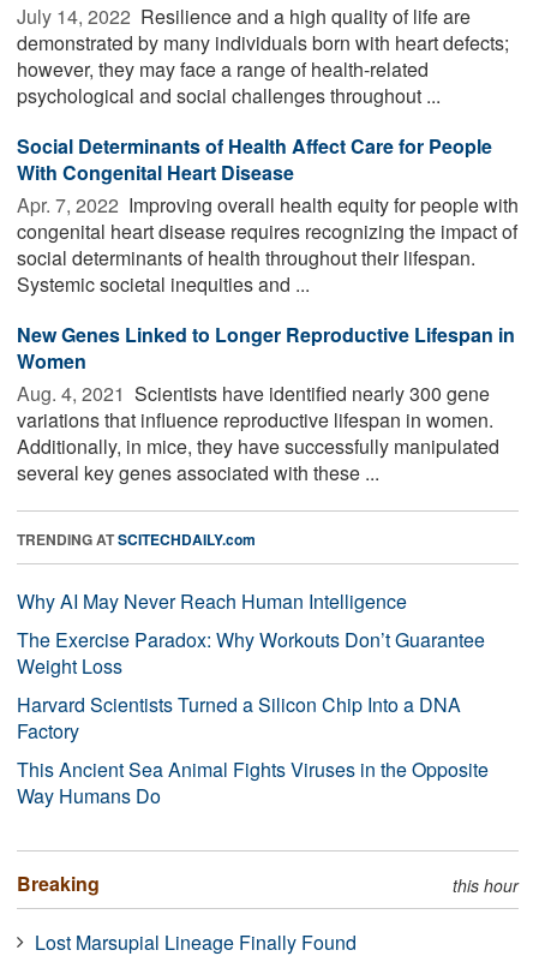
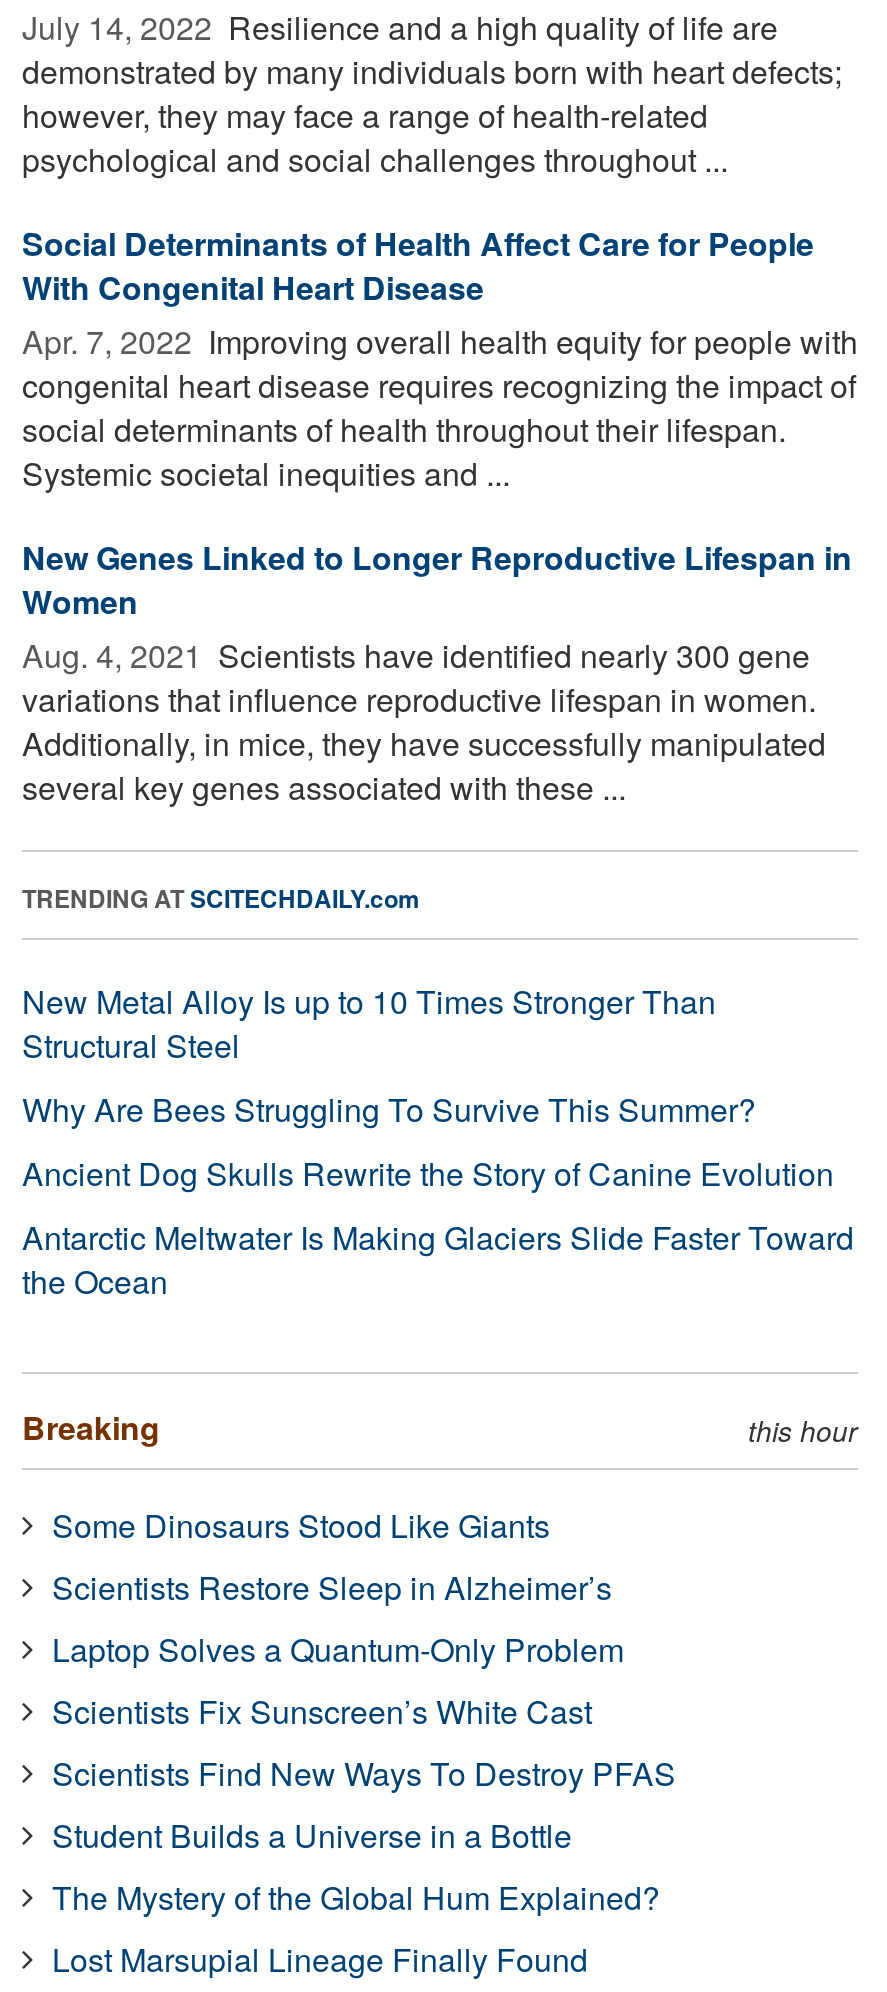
[17,587,489,809] Why AI May Never Reach Human Intelligence | The Exercise Paradox: Why Workouts Don’t Guarantee | Weight Loss | Harvard Scientists Turned a Silicon Chip Into a DNA | Factory | This Ancient Sea Animal Fights Viruses in the Opposite | Way Humans Do -> [22,978,854,1304] New Metal Alloy Is up to 10 Times Stronger Than | Structural Steel | Why Are Bees Struggling To Survive This Summer? | Ancient Dog Skulls Rewrite the Story of Canine Evolution | Antarctic Meltwater Is Making Glaciers Slide Faster Toward | the Ocean
moved [17,869,519,897] -> [22,1404,858,1450]: Breaking | this hour
none -> [52,1502,676,1920] Some Dinosaurs Stood Like Giants | Scientists Restore Sleep in Alzheimer’s | Laptop Solves a Quantum-Only Problem | Scientists Fix Sunscreen’s White Cast | Scientists Find New Ways To Destroy PFAS | Student Builds a Universe in a Bottle | The Mystery of the Global Hum Explained?

